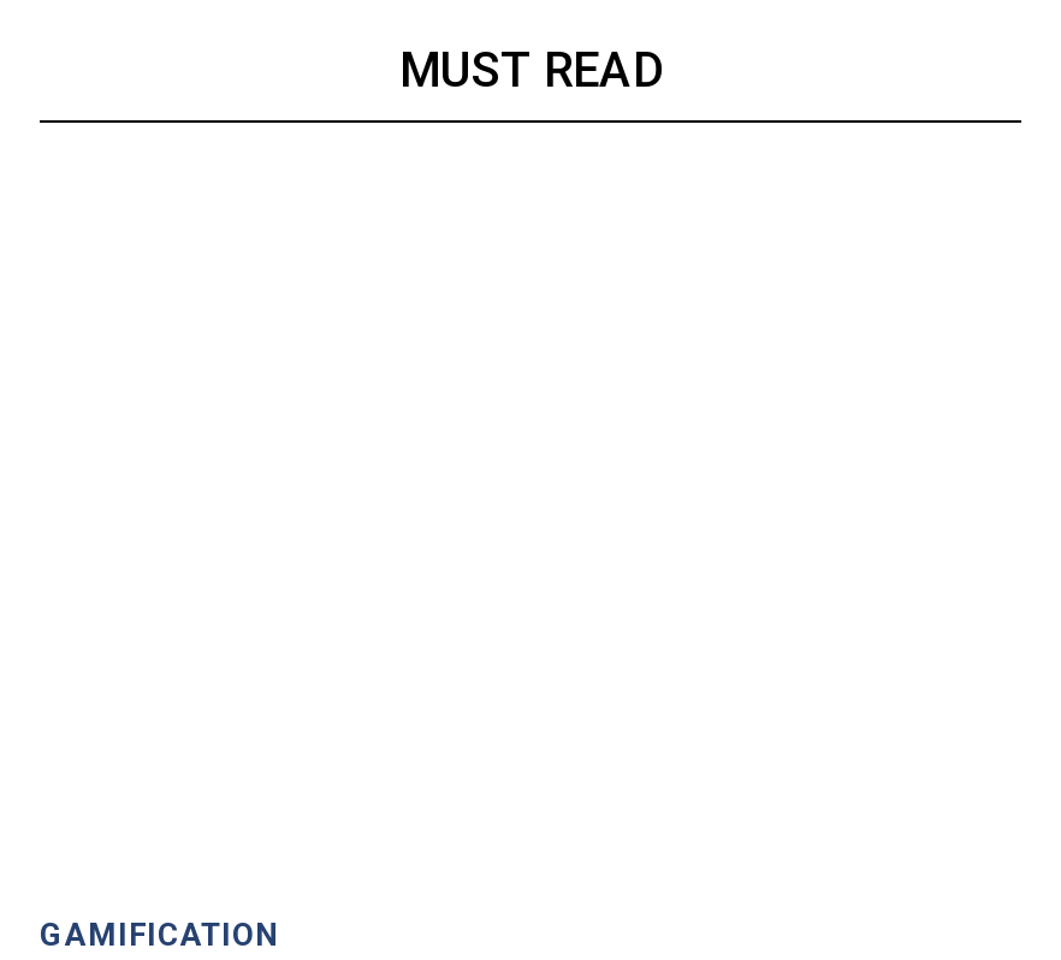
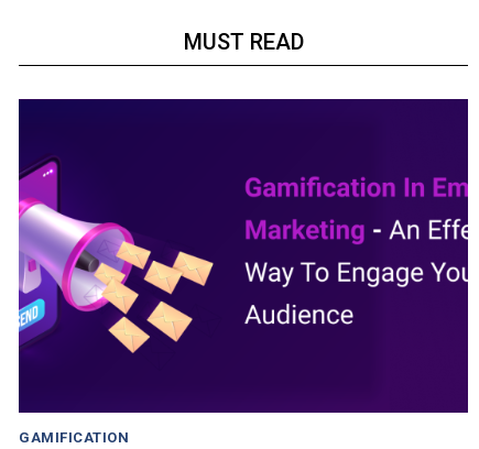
none -> [18,98,469,414] [image]

